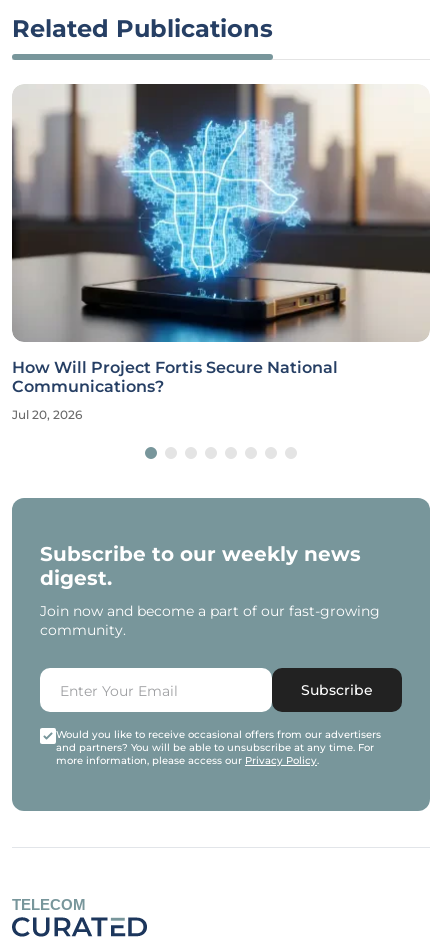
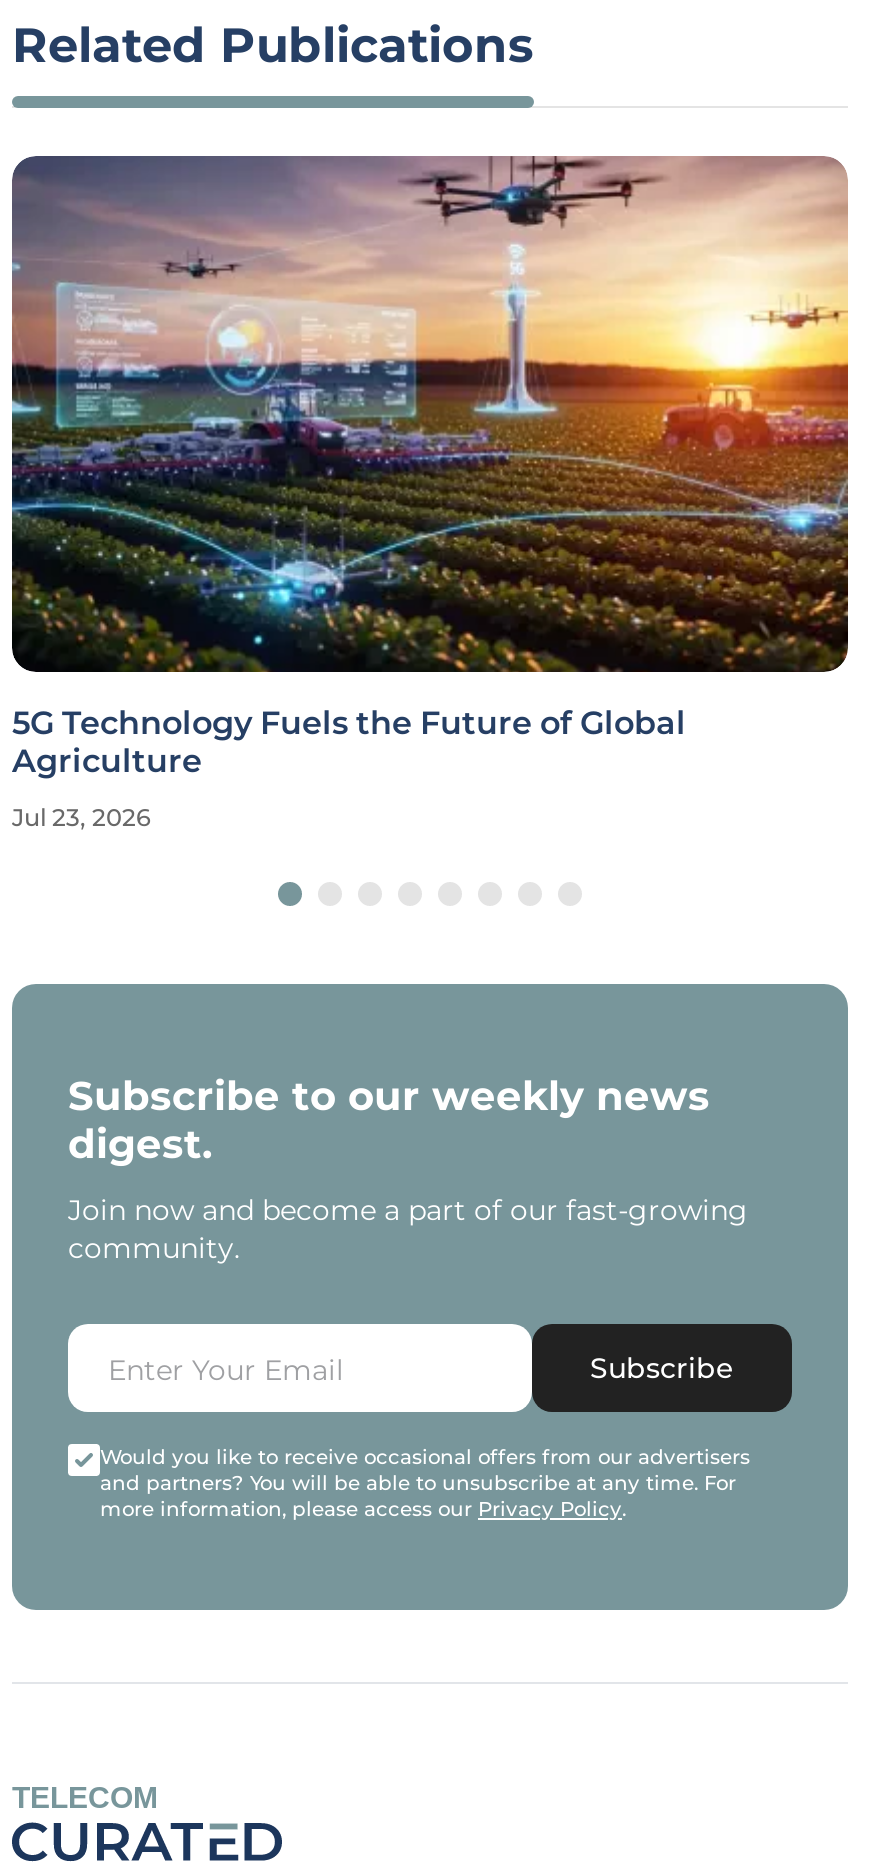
[12,83,430,396] [image] | How Will Project Fortis Secure National | Communications? -> [10,154,850,781] [image] | 5G Technology Fuels the Future of Global | Agriculture
[12,407,82,422] Jul 20, 2026 -> [12,803,150,833] Jul 23, 2026

